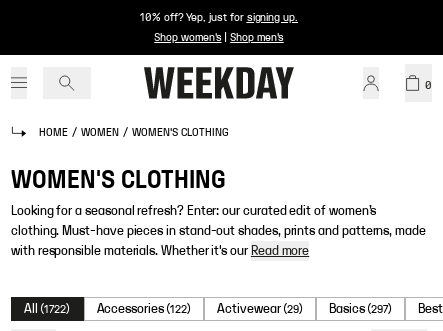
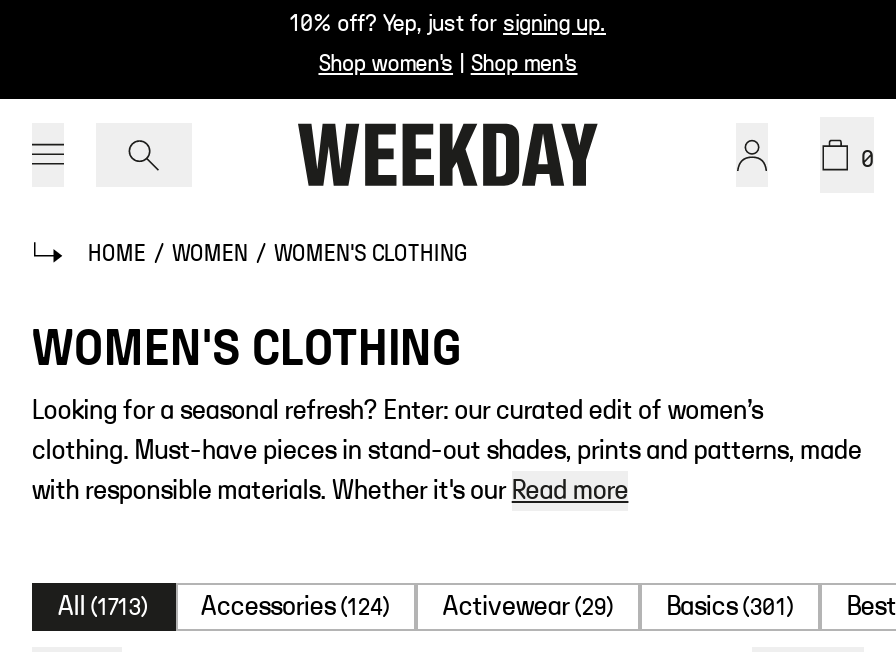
[24,302,70,316] All (1722) -> [58,593,149,621] All (1713)
[96,302,191,316] Accessories (122) -> [201,593,391,621] Accessories (124)
[329,302,392,316] Basics (297) -> [666,593,795,621] Basics (301)

